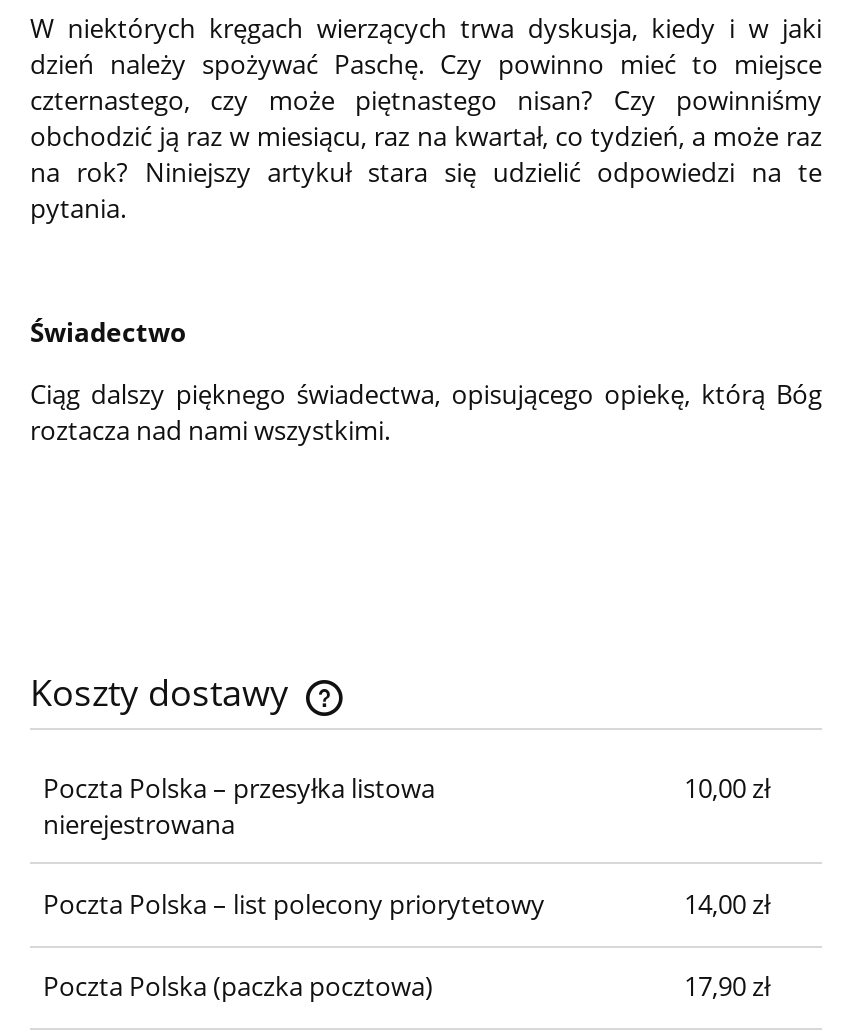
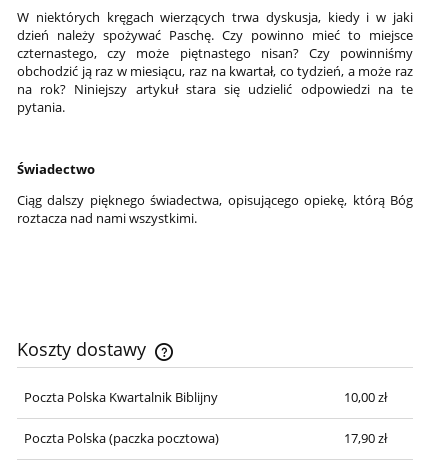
[43,770,435,842] Poczta Polska – przesyłka listowa | nierejestrowana -> [23,388,217,406] Poczta Polska Kwartalnik Biblijny
[43,886,770,922] Poczta Polska – list polecony priorytetowy | 14,00 zł -> none

